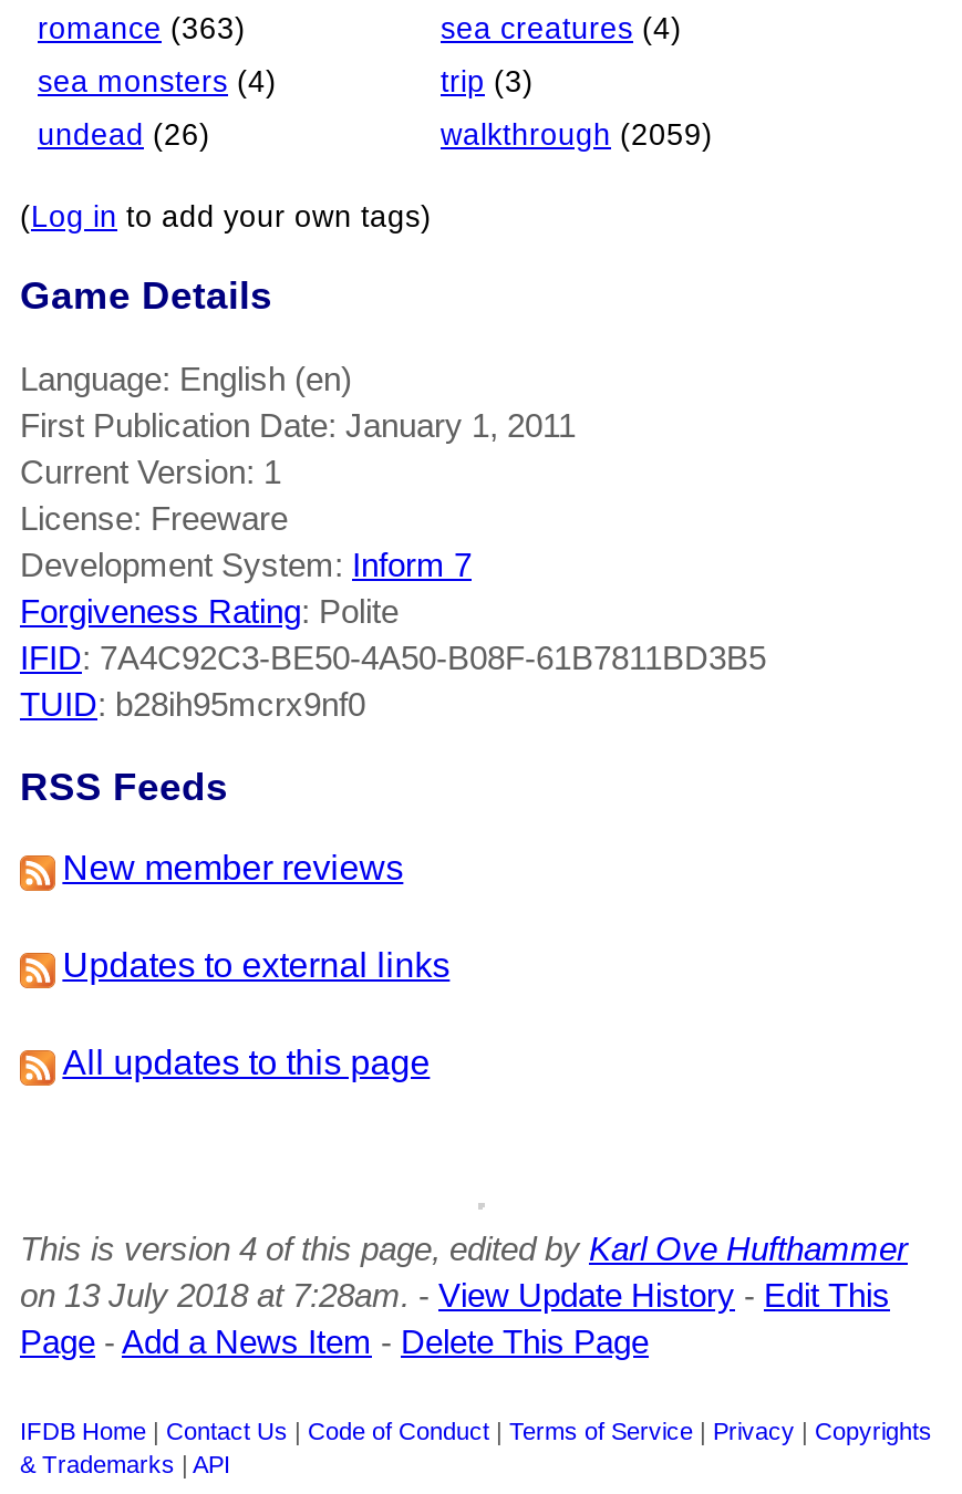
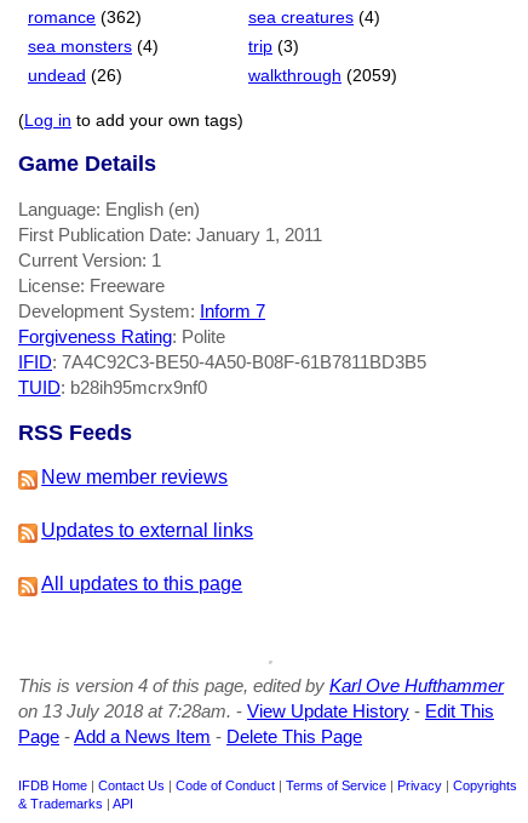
[38,12,246,45] romance (363) -> [28,8,142,26] romance (362)

